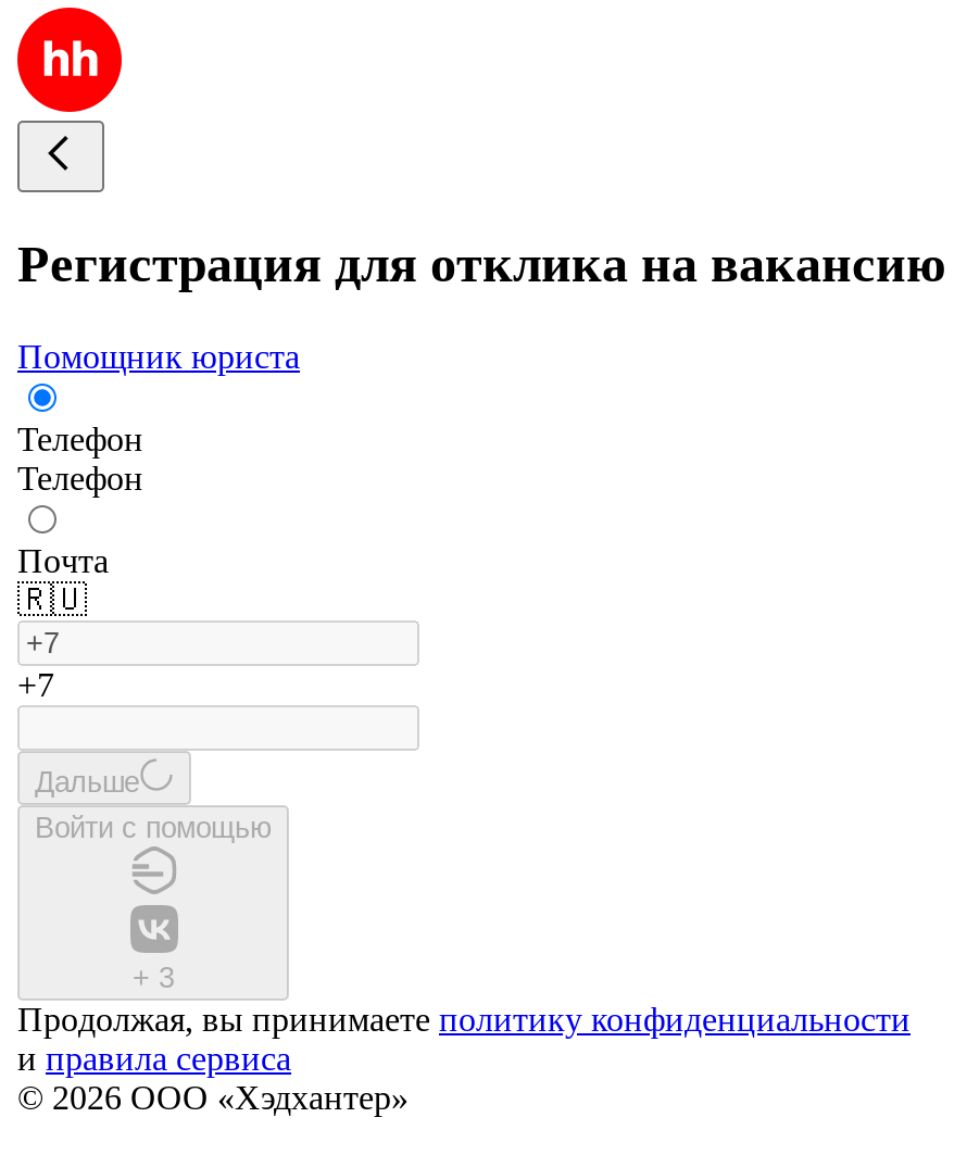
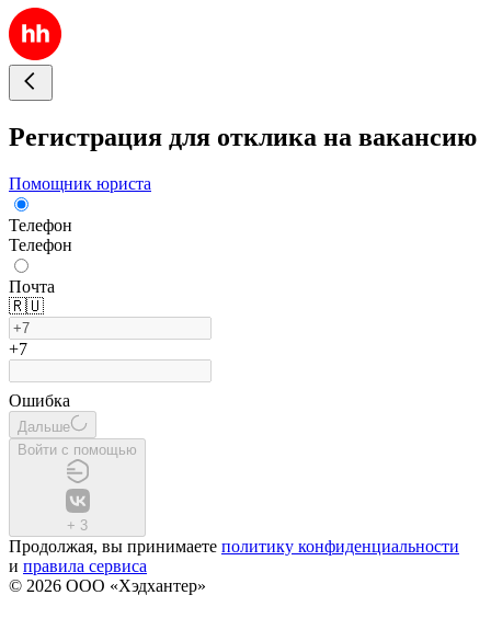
none -> [9,391,70,410] Ошибка

